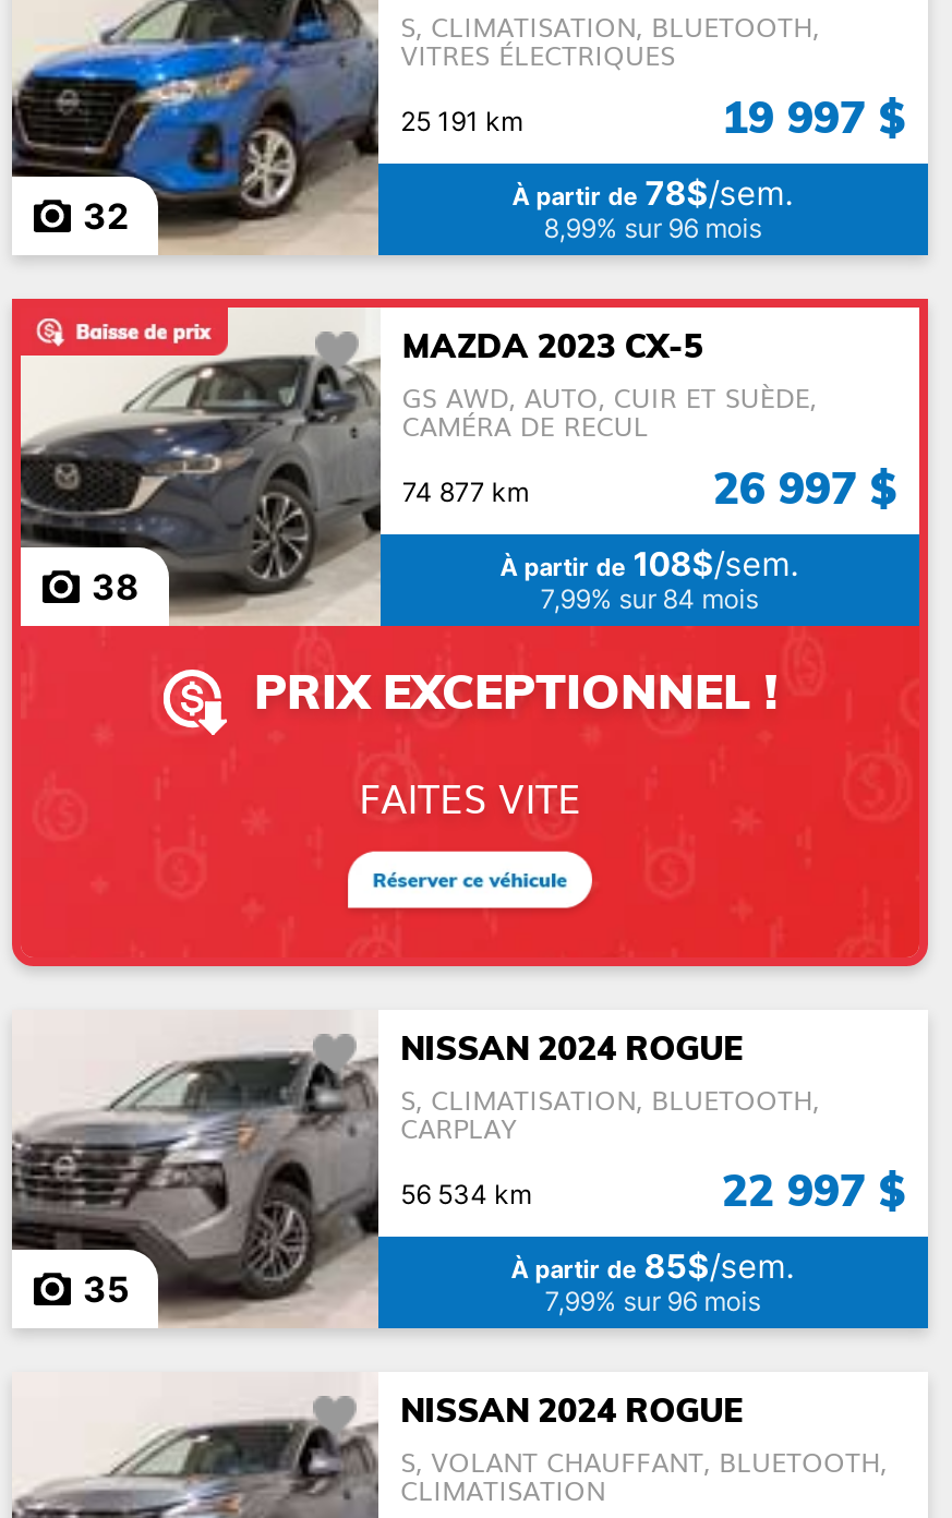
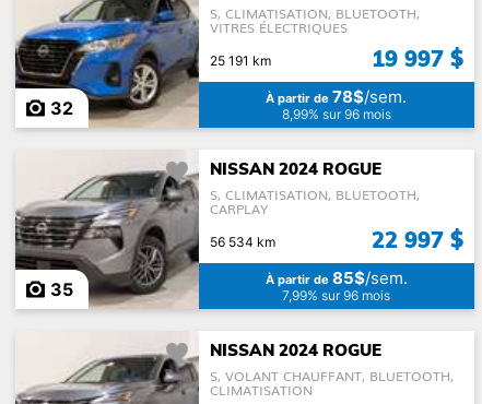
[10,297,930,968] [image] | 38 -> none
[254,325,896,825] MAZDA 2023 CX-5 | GS AWD, AUTO, CUIR ET SUÈDE, | CAMÉRA DE RECUL | 74 877 km | 26 997 $ | À partir de 108$/sem. | 7,99% sur 84 mois | PRIX EXCEPTIONNEL ! | FAITES VITE -> none

